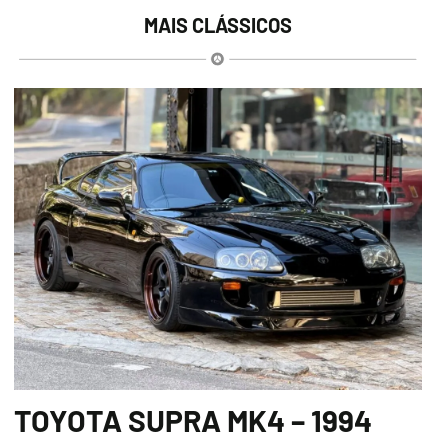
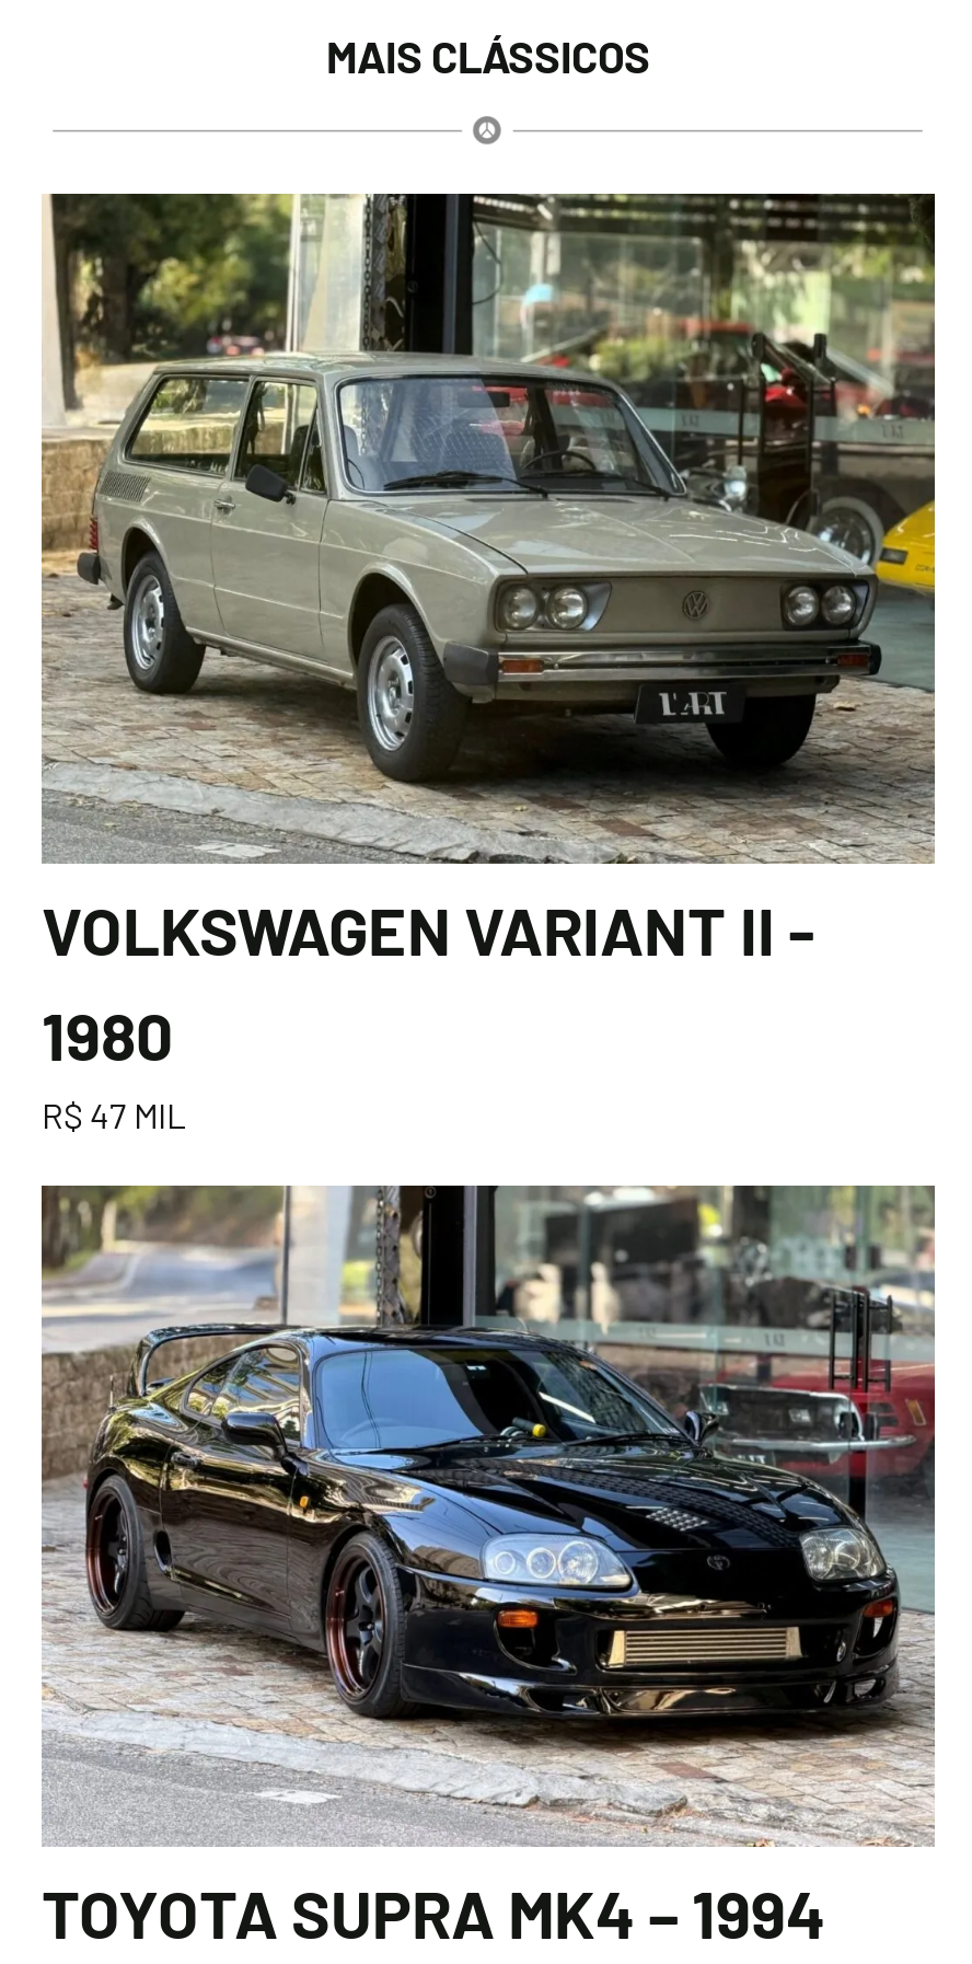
none -> [42,192,937,1135] [image] | VOLKSWAGEN VARIANT II - | 1980 | R$ 47 MIL

